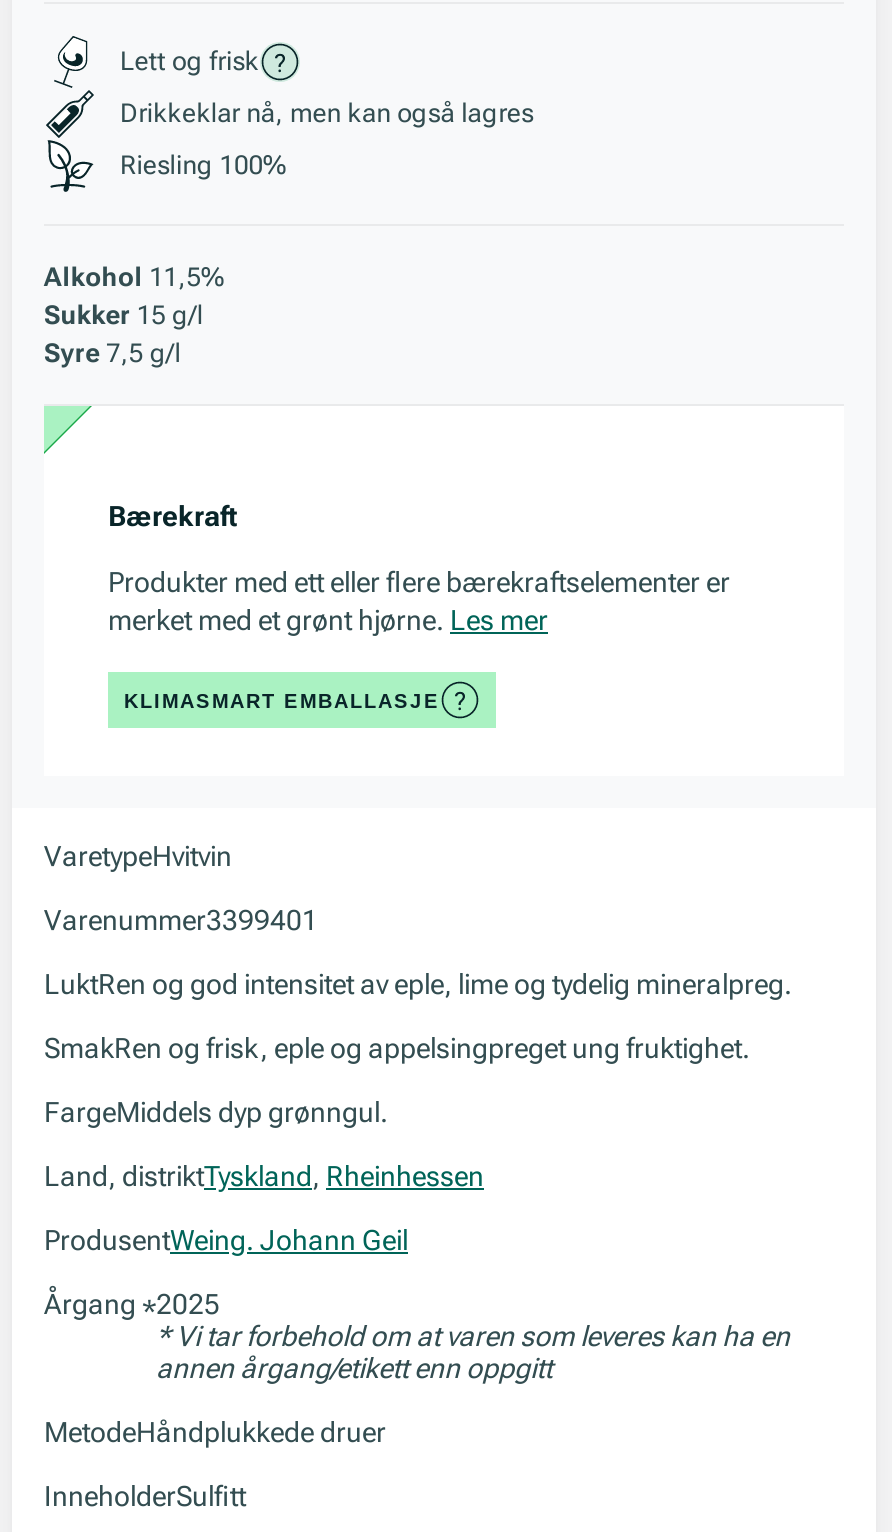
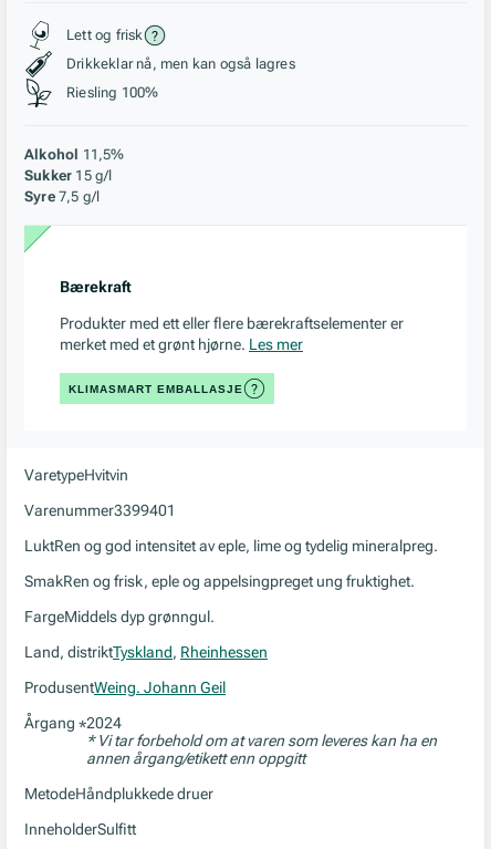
[44,1289,220,1327] Årgang *2025 -> [24,714,122,735] Årgang *2024

